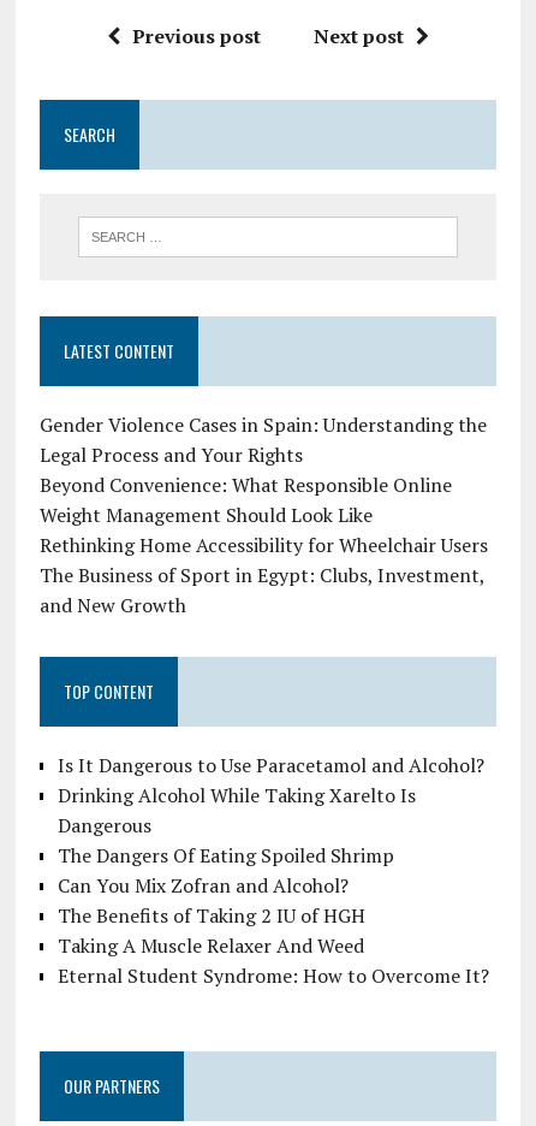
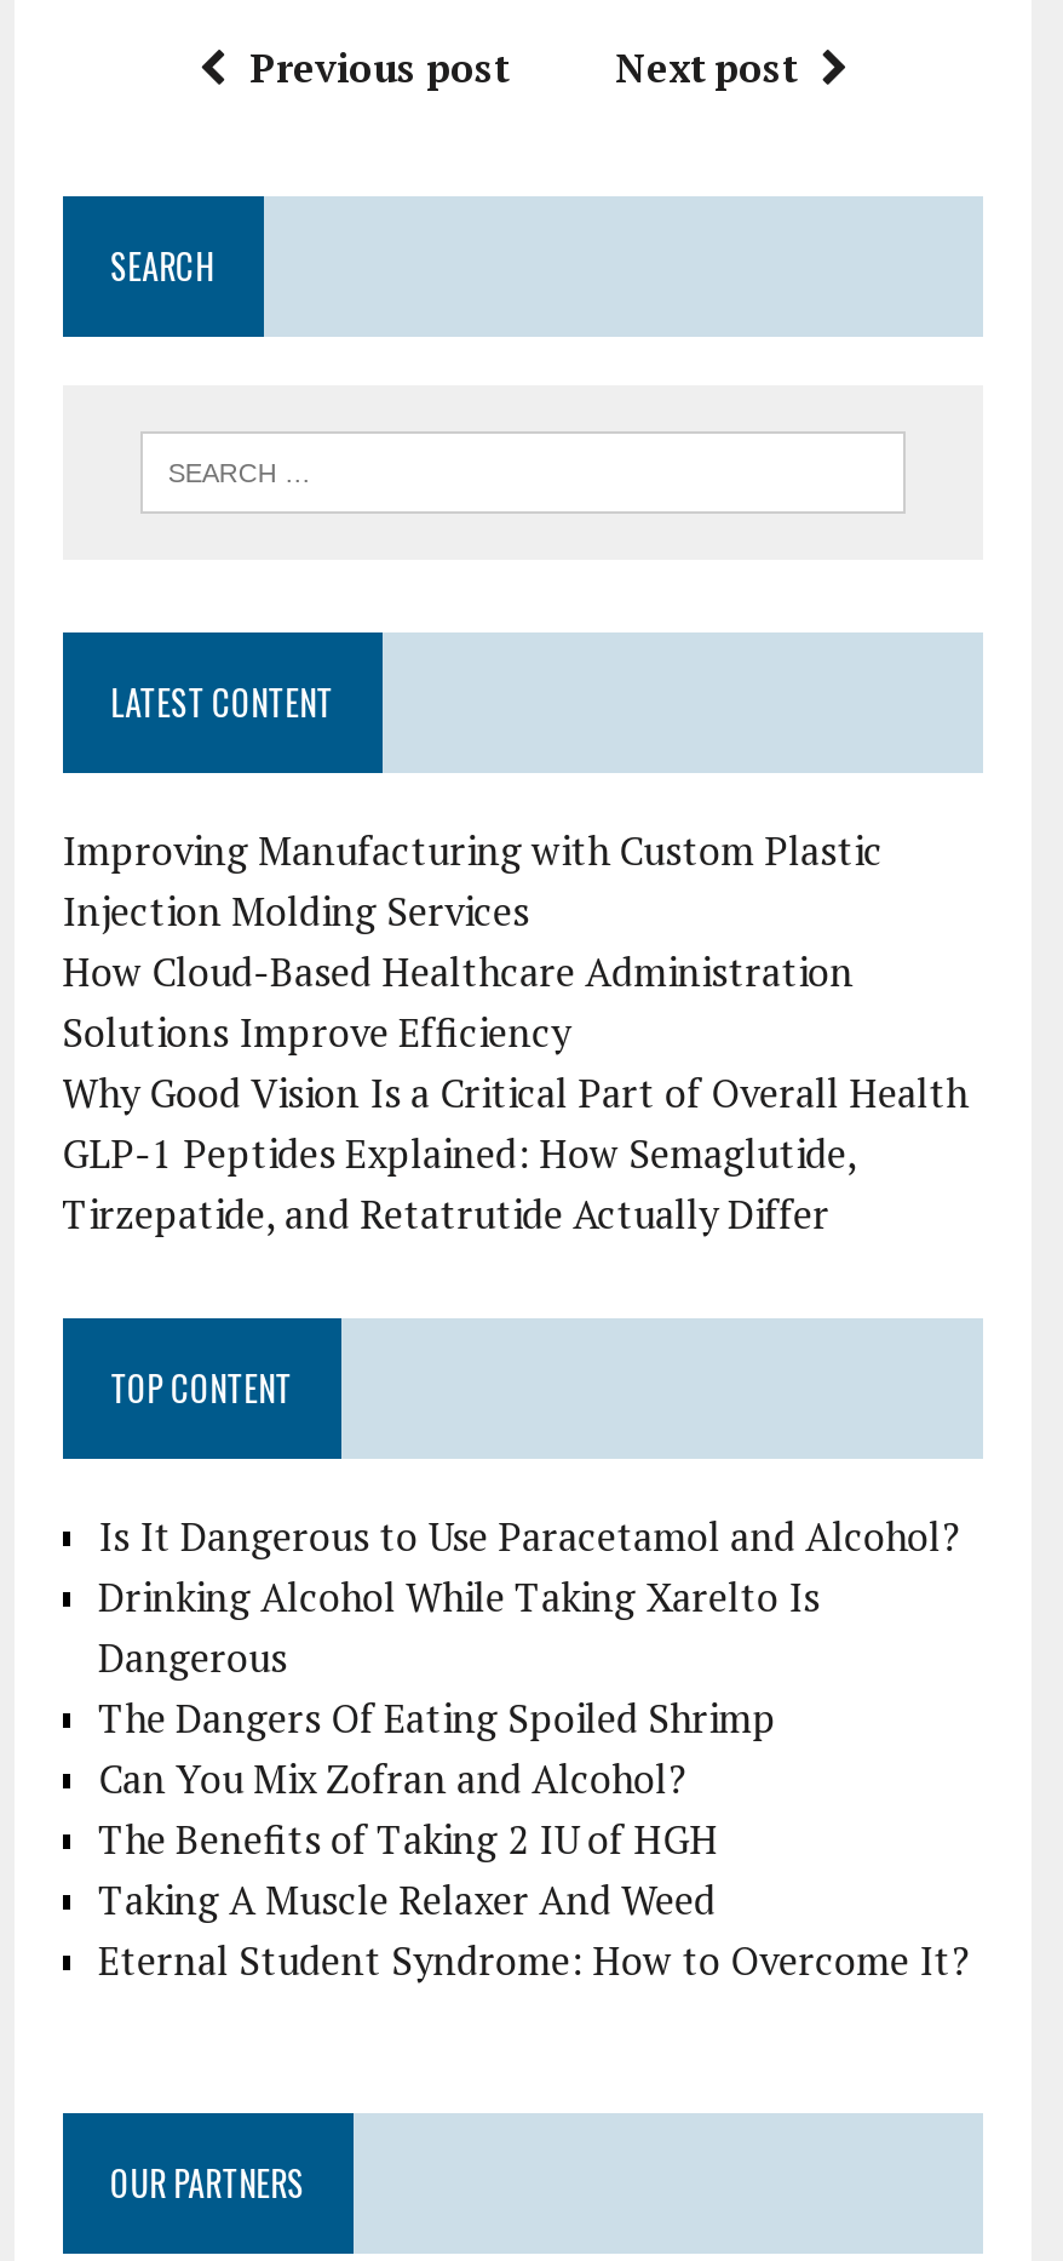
[39,412,487,619] Gender Violence Cases in Spain: Understanding the | Legal Process and Your Rights | Beyond Convenience: What Responsible Online | Weight Management Should Look Like | Rethinking Home Accessibility for Wheelchair Users | The Business of Sport in Egypt: Clubs, Investment, | and New Growth -> [62,824,968,1241] Improving Manufacturing with Custom Plastic | Injection Molding Services | How Cloud-Based Healthcare Administration | Solutions Improve Efficiency | Why Good Vision Is a Critical Part of Overall Health | GLP-1 Peptides Explained: How Semaglutide, | Tirzepatide, and Retatrutide Actually Differ

